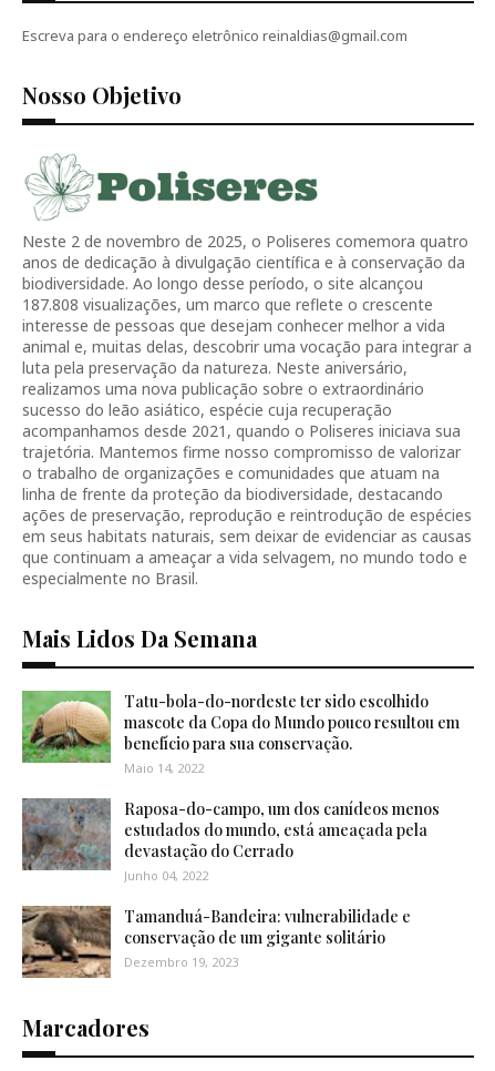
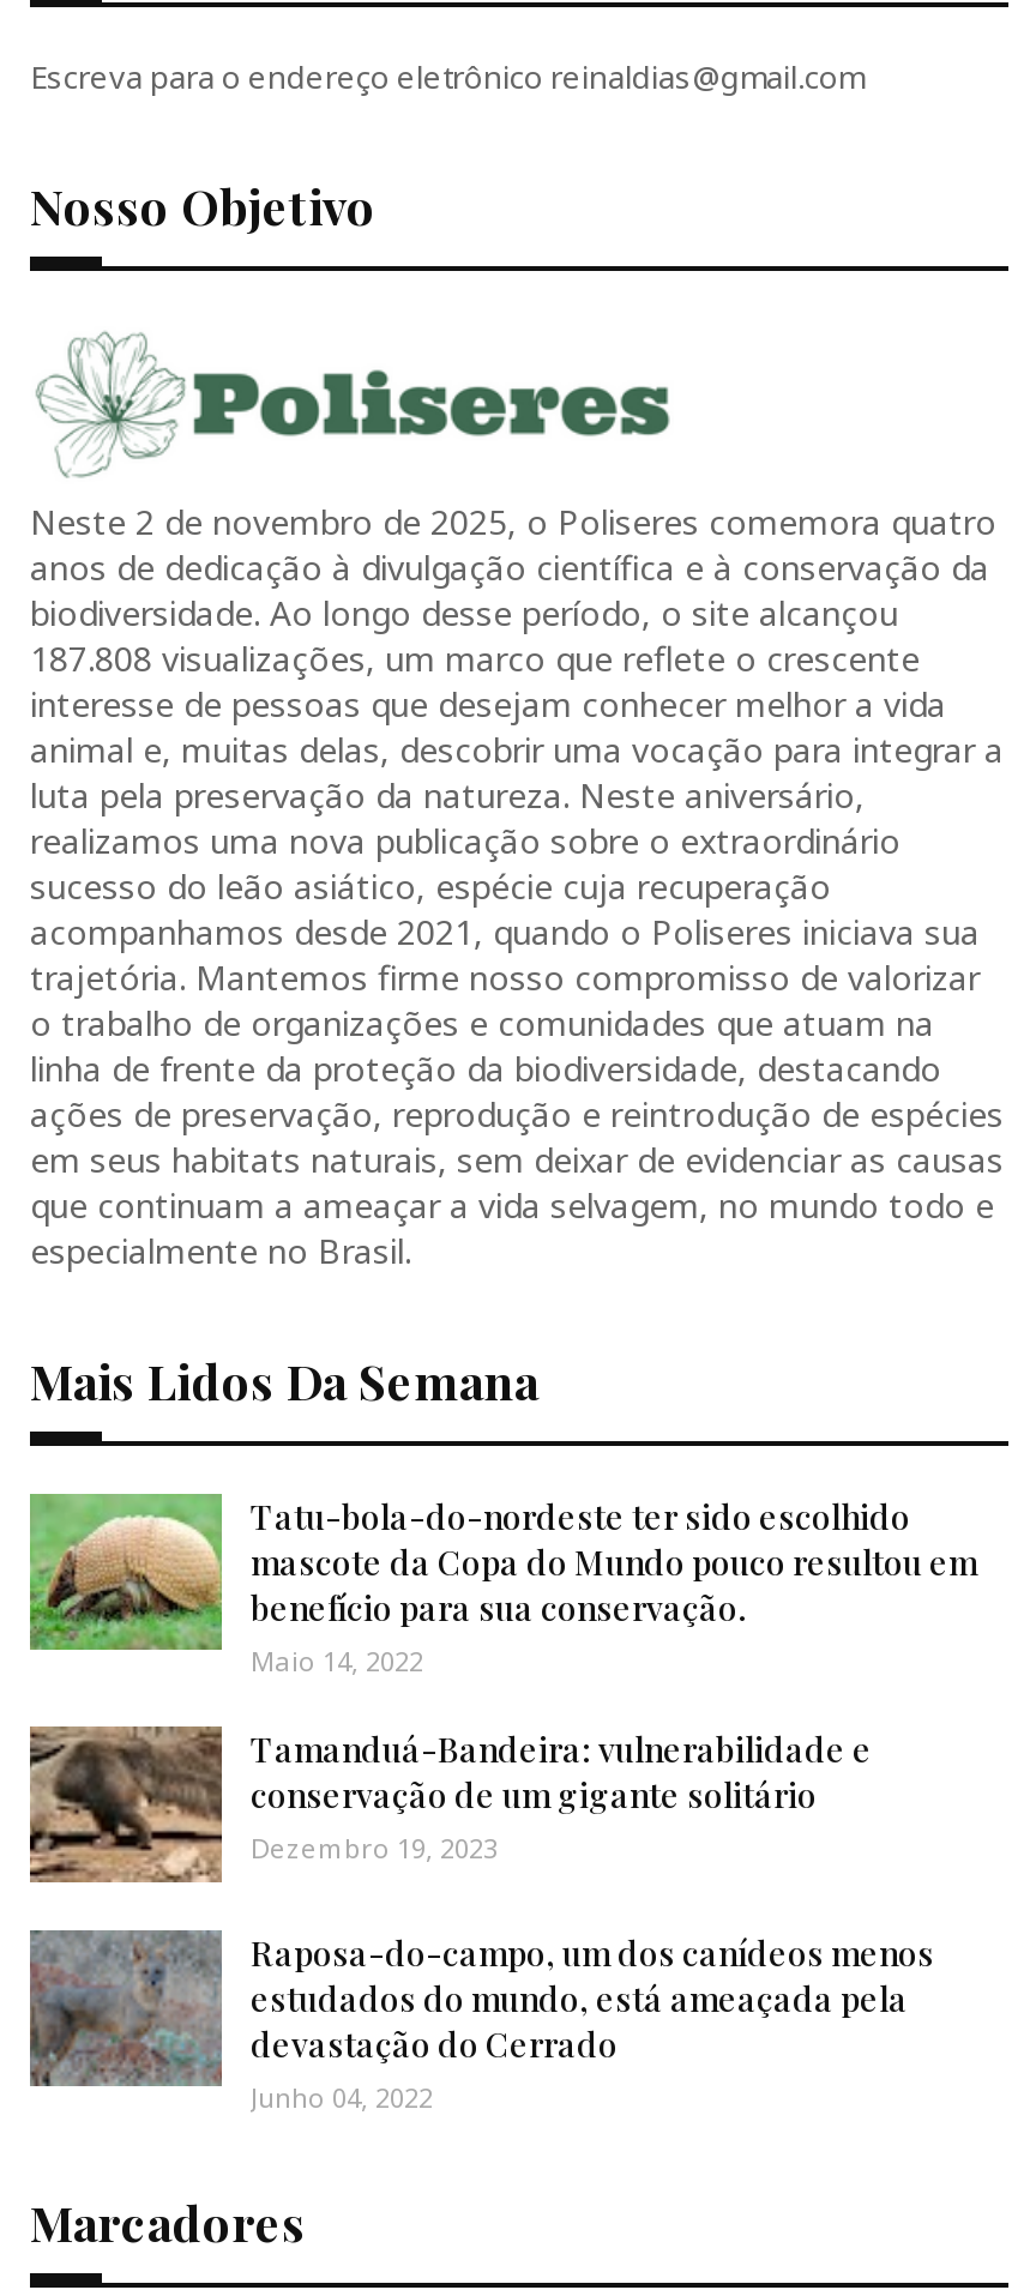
moved [20,797,440,884] -> [25,1928,934,2115]: [image] | Raposa-do-campo, um dos canídeos menos | estudados do mundo, está ameaçada pela | devastação do Cerrado | Junho 04, 2022
moved [21,905,411,979] -> [28,1726,872,1882]: [image] | Tamanduá-Bandeira: vulnerabilidade e | conservação de um gigante solitário | Dezembro 19, 2023

